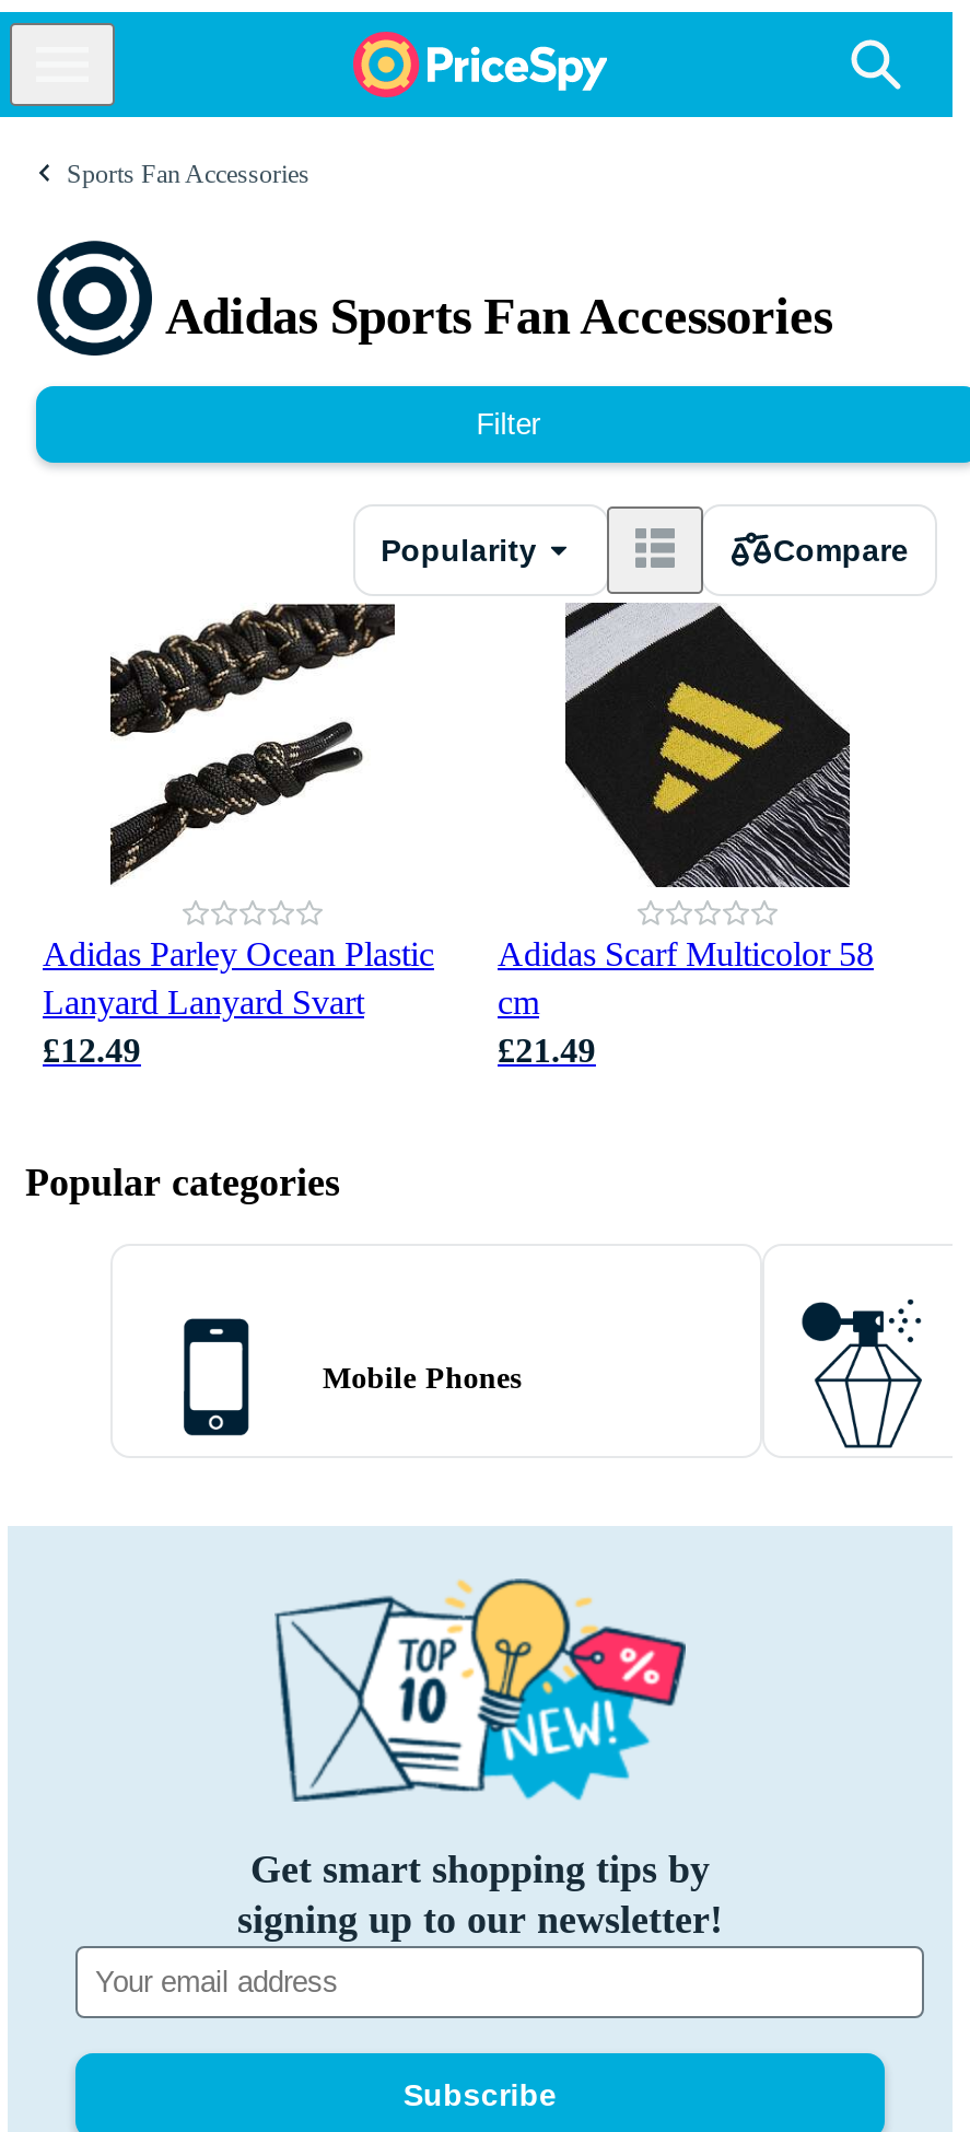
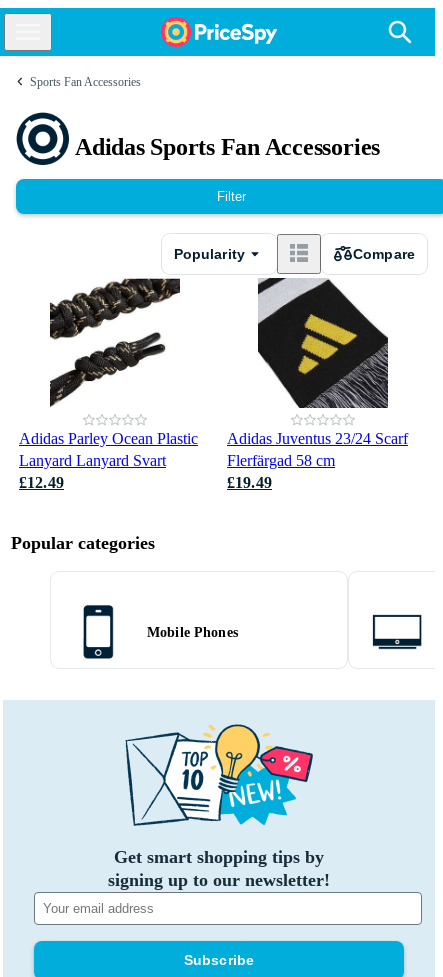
[498,935,874,1069] Adidas Scarf Multicolor 58 | cm | £21.49 -> [227,430,408,491] Adidas Juventus 23/24 Scarf | Flerfärgad 58 cm | £19.49
[799,1298,924,1449] [image] -> [366,597,423,664] [image]

